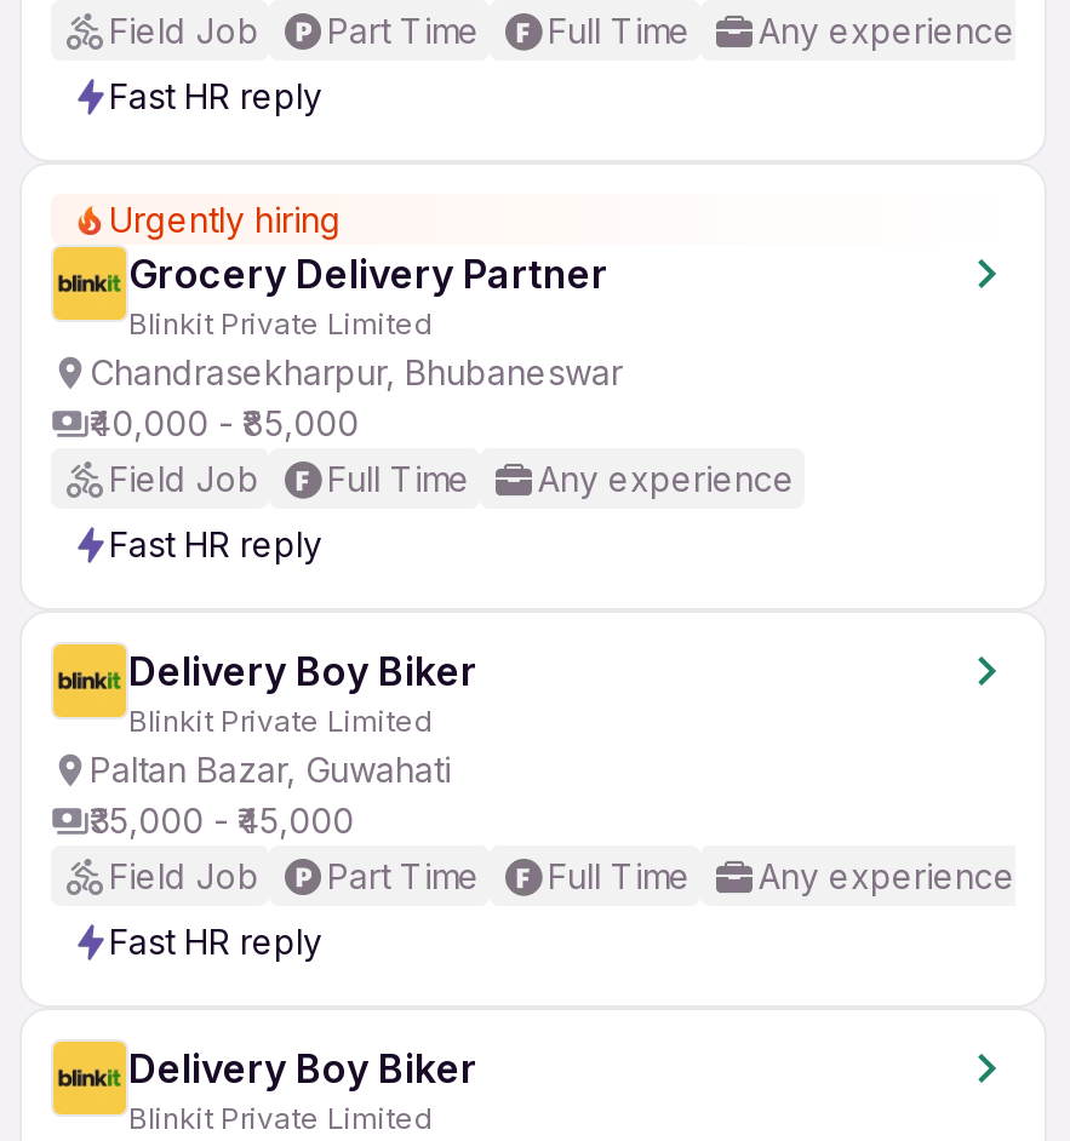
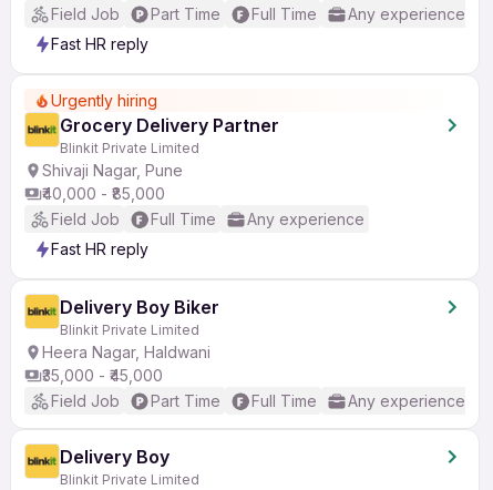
[90,351,623,392] Chandrasekharpur, Bhubaneswar -> [42,161,183,180] Shivaji Nagar, Pune
[90,749,451,790] Paltan Bazar, Guwahati -> [42,343,210,361] Heera Nagar, Haldwani
[109,921,477,1093] Fast HR reply | Delivery Boy Biker -> [60,446,170,468] Delivery Boy

